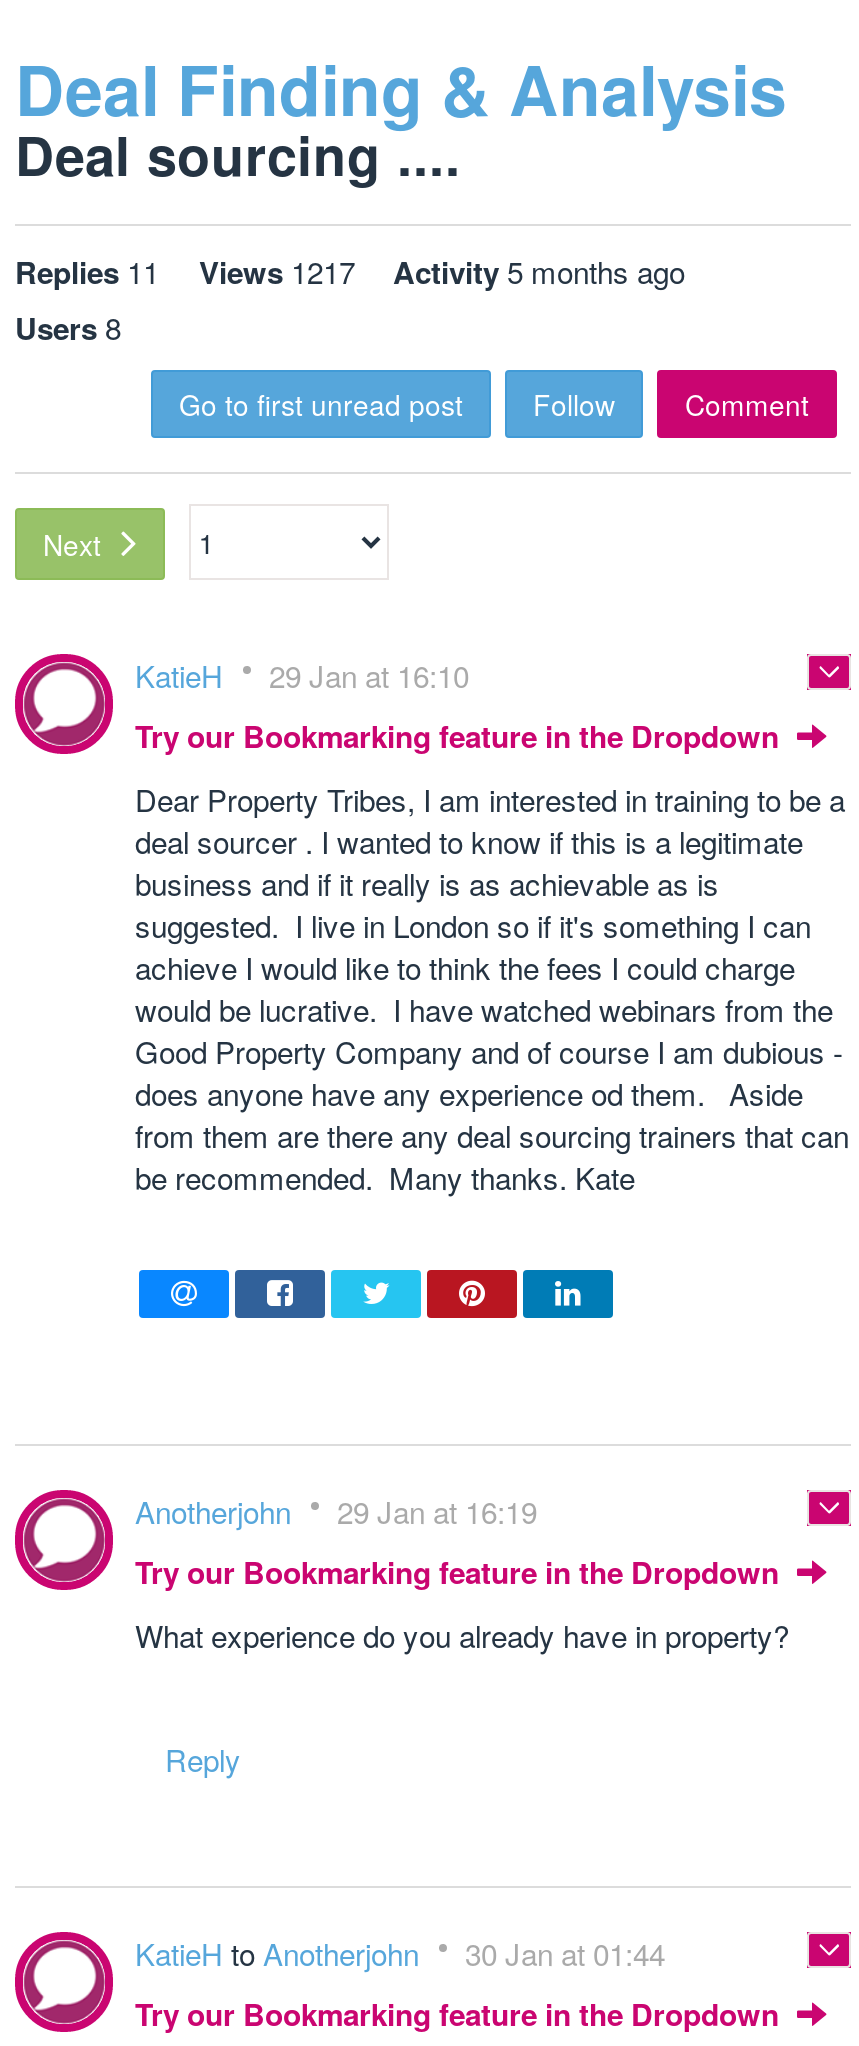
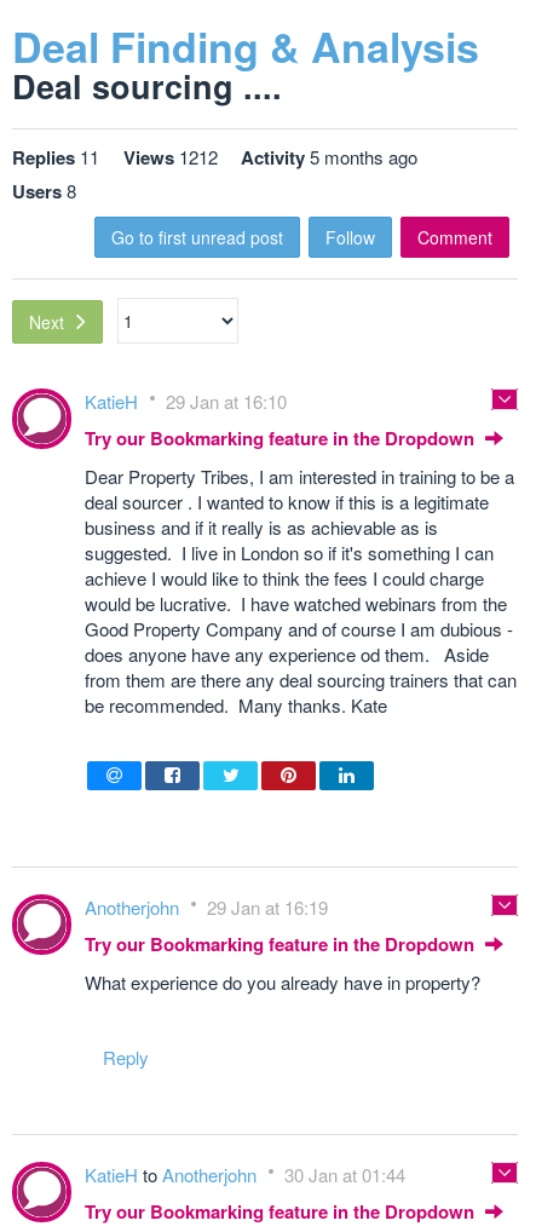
[15,250,685,294] Replies 11 Views 1217 Activity 5 months ago -> [12,144,417,171] Replies 11 Views 1212 Activity 5 months ago

